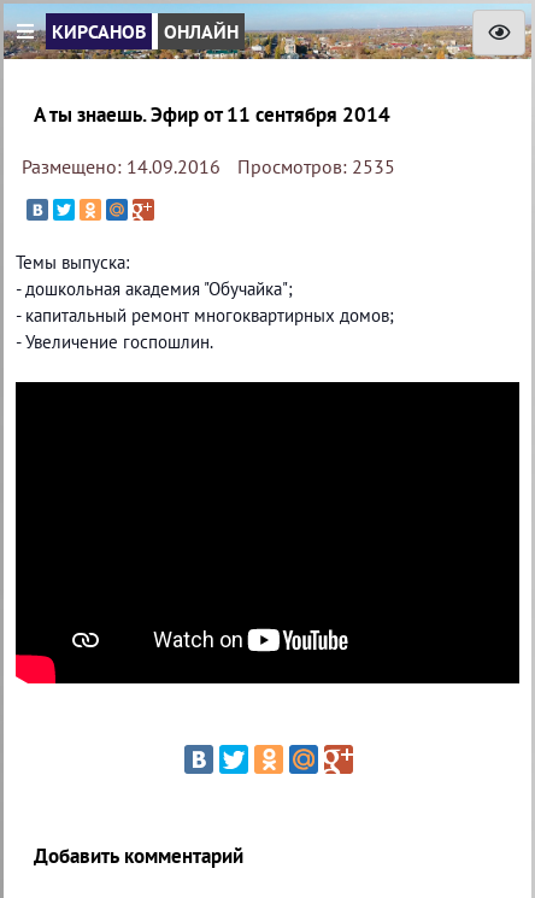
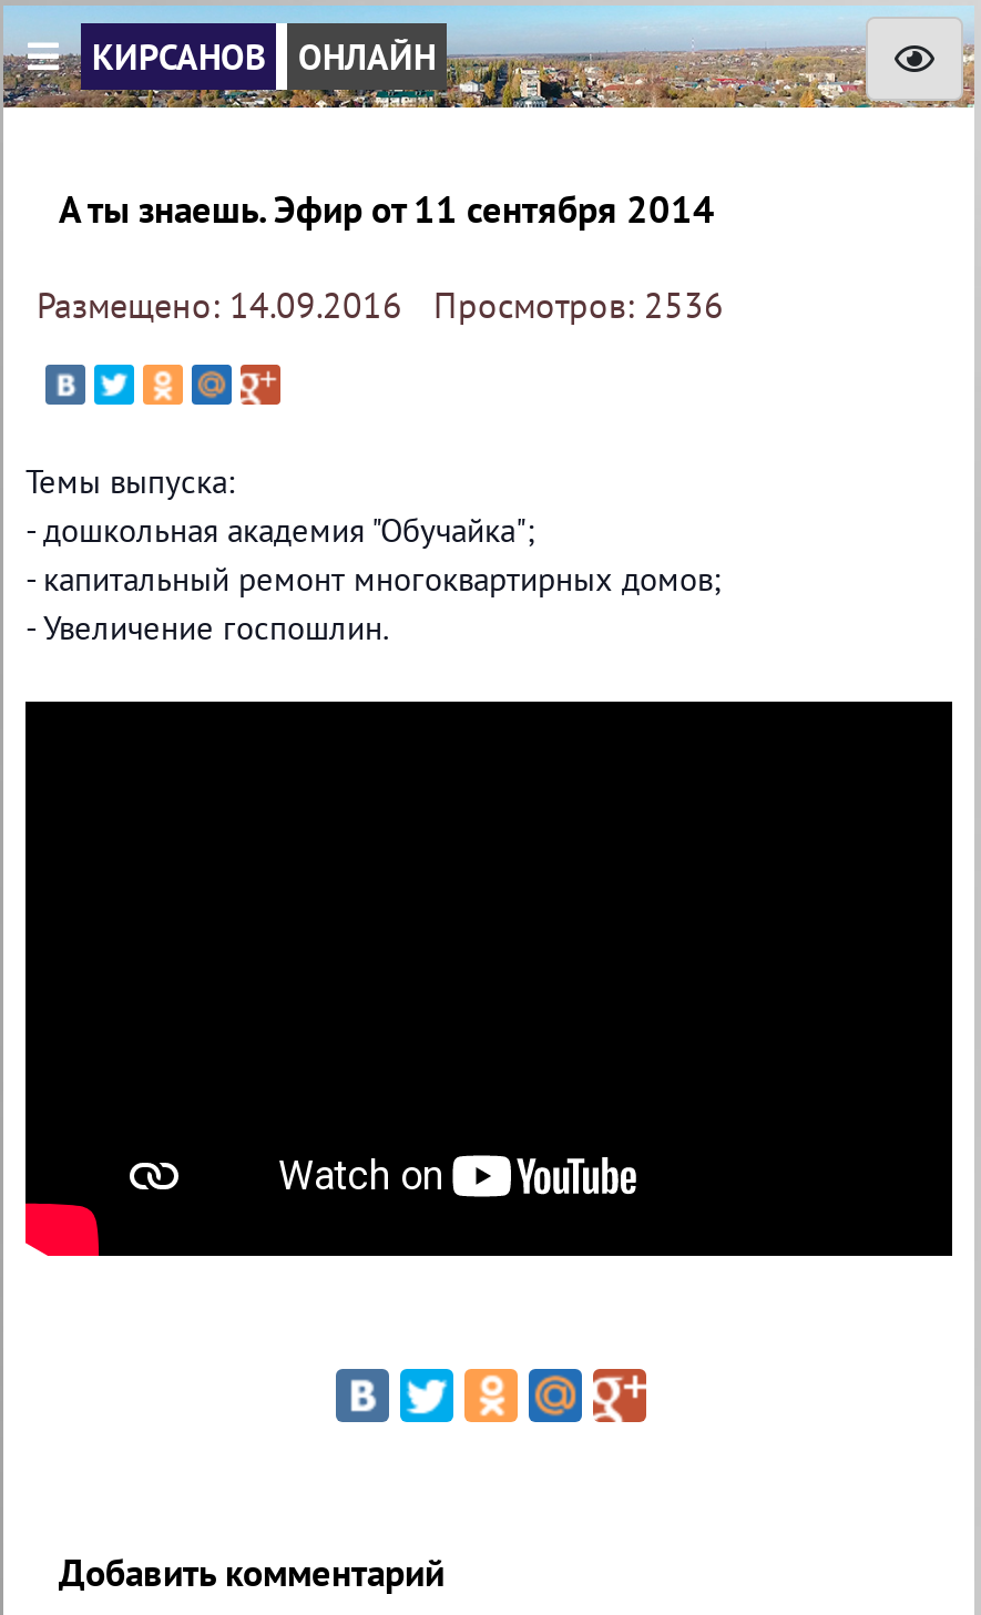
[22,154,395,178] Размещено: 14.09.2016 Просмотров: 2535 -> [37,283,724,327] Размещено: 14.09.2016 Просмотров: 2536

